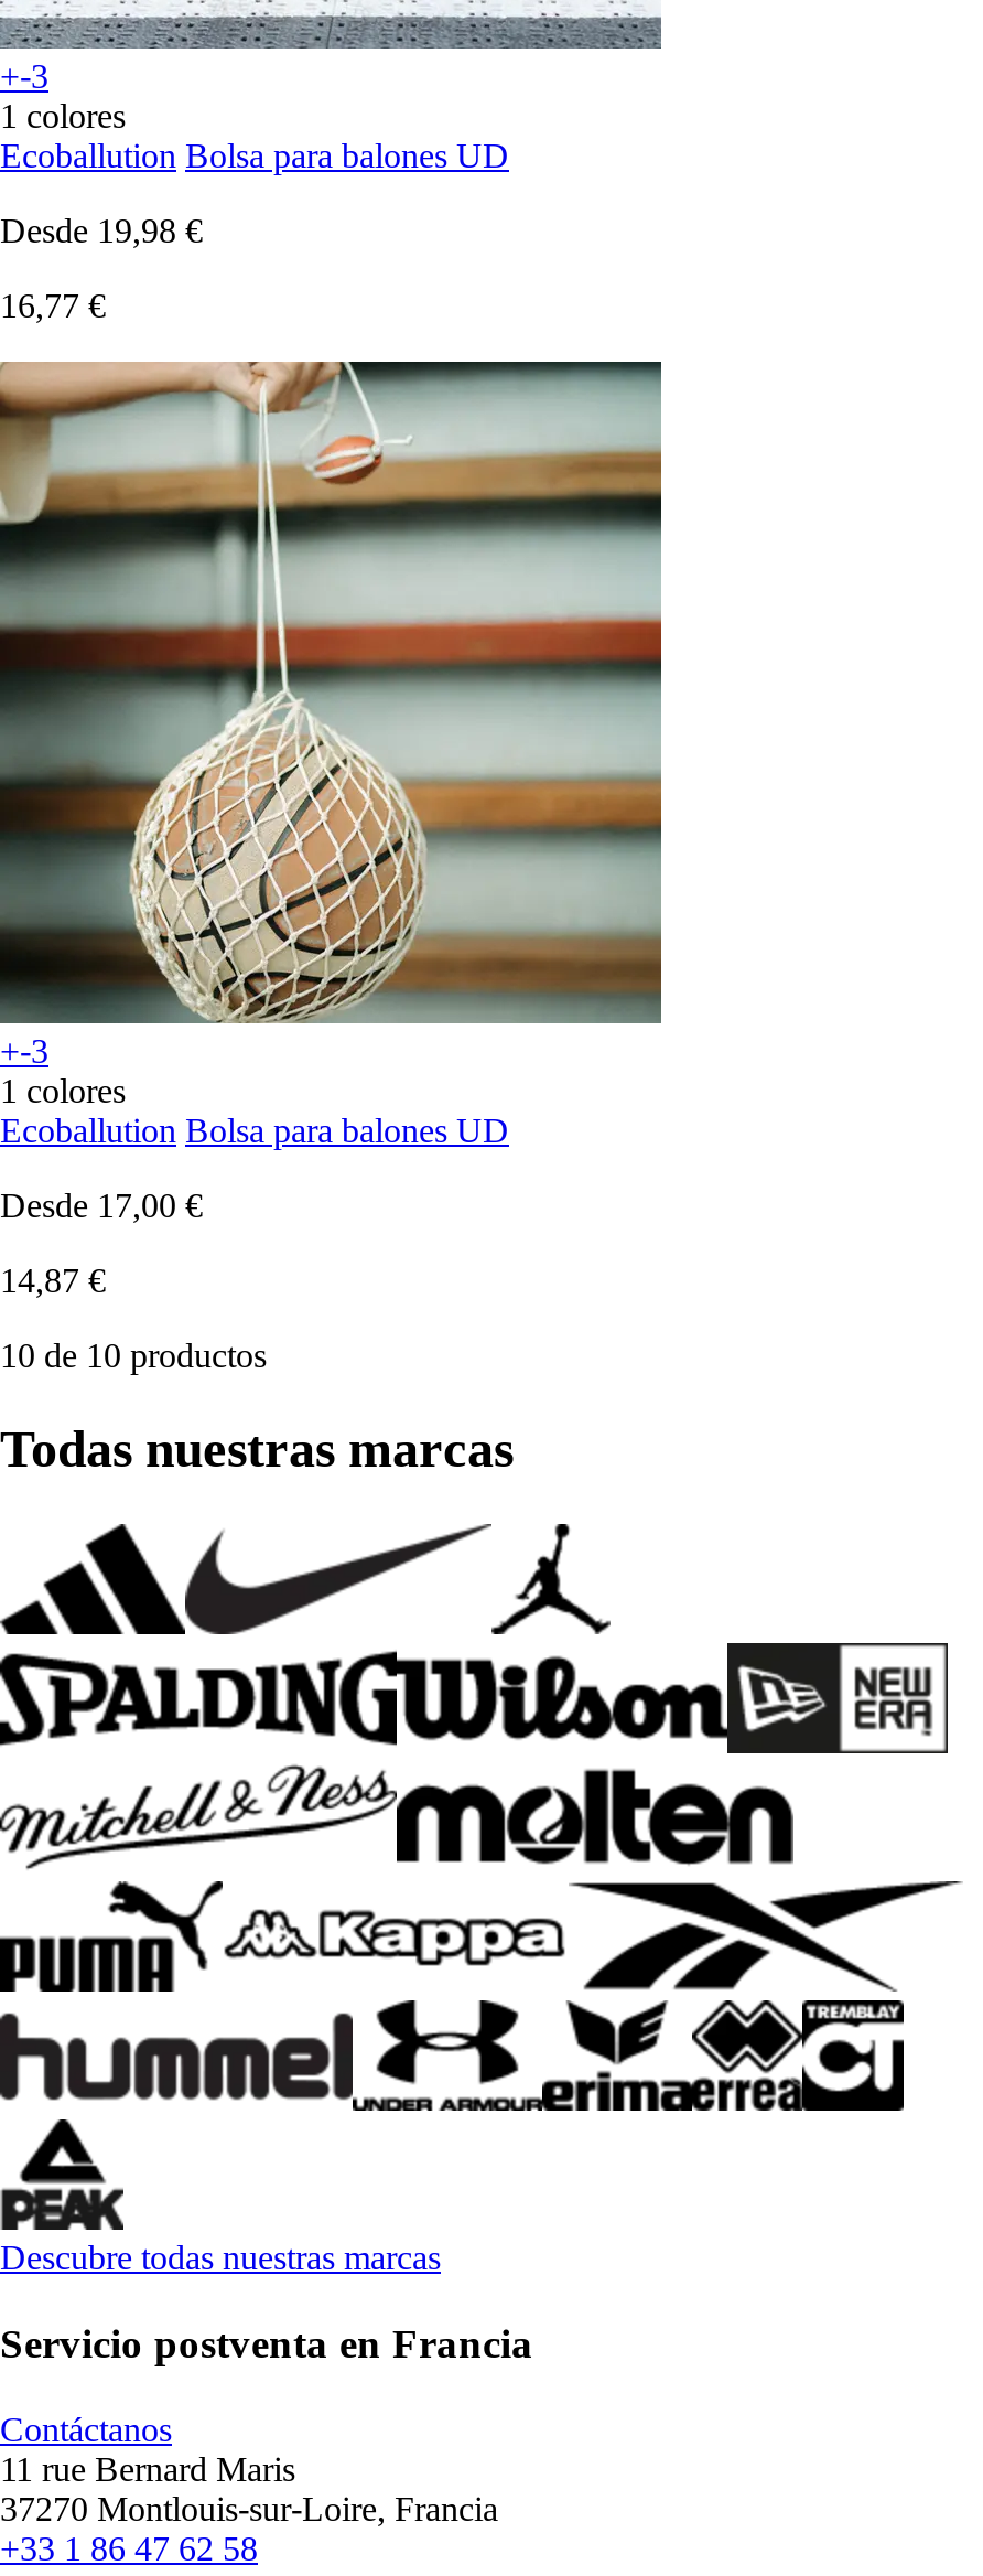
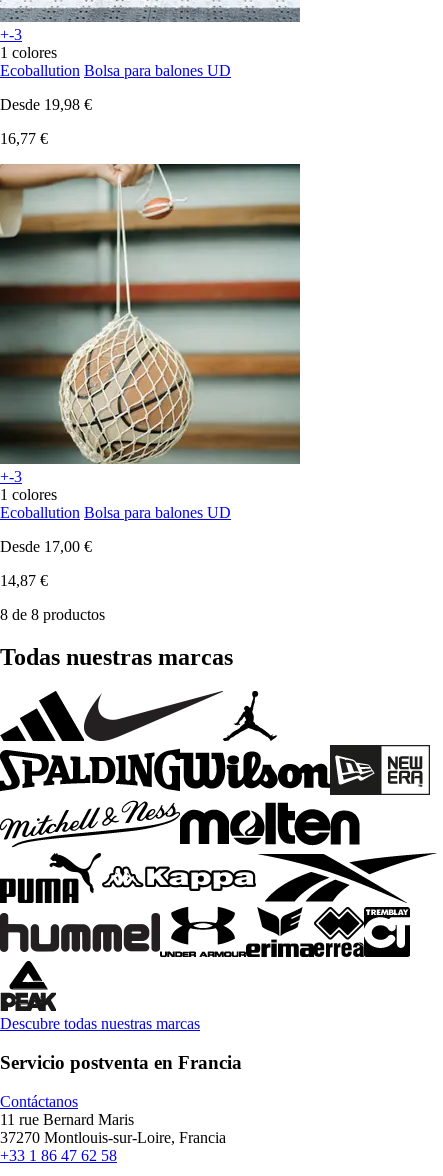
[0,1337,267,1375] 10 de 10 productos -> [0,606,105,623] 8 de 8 productos

